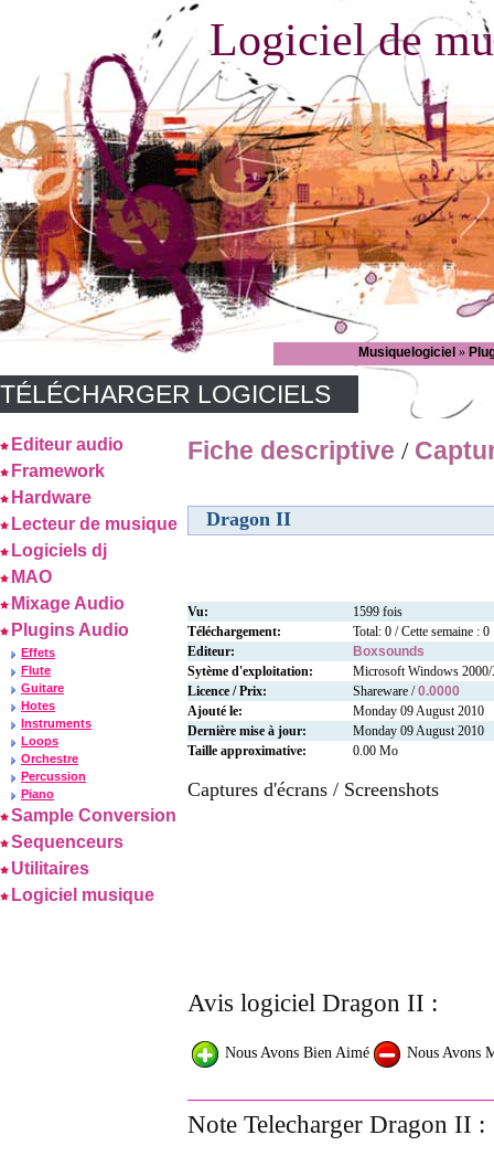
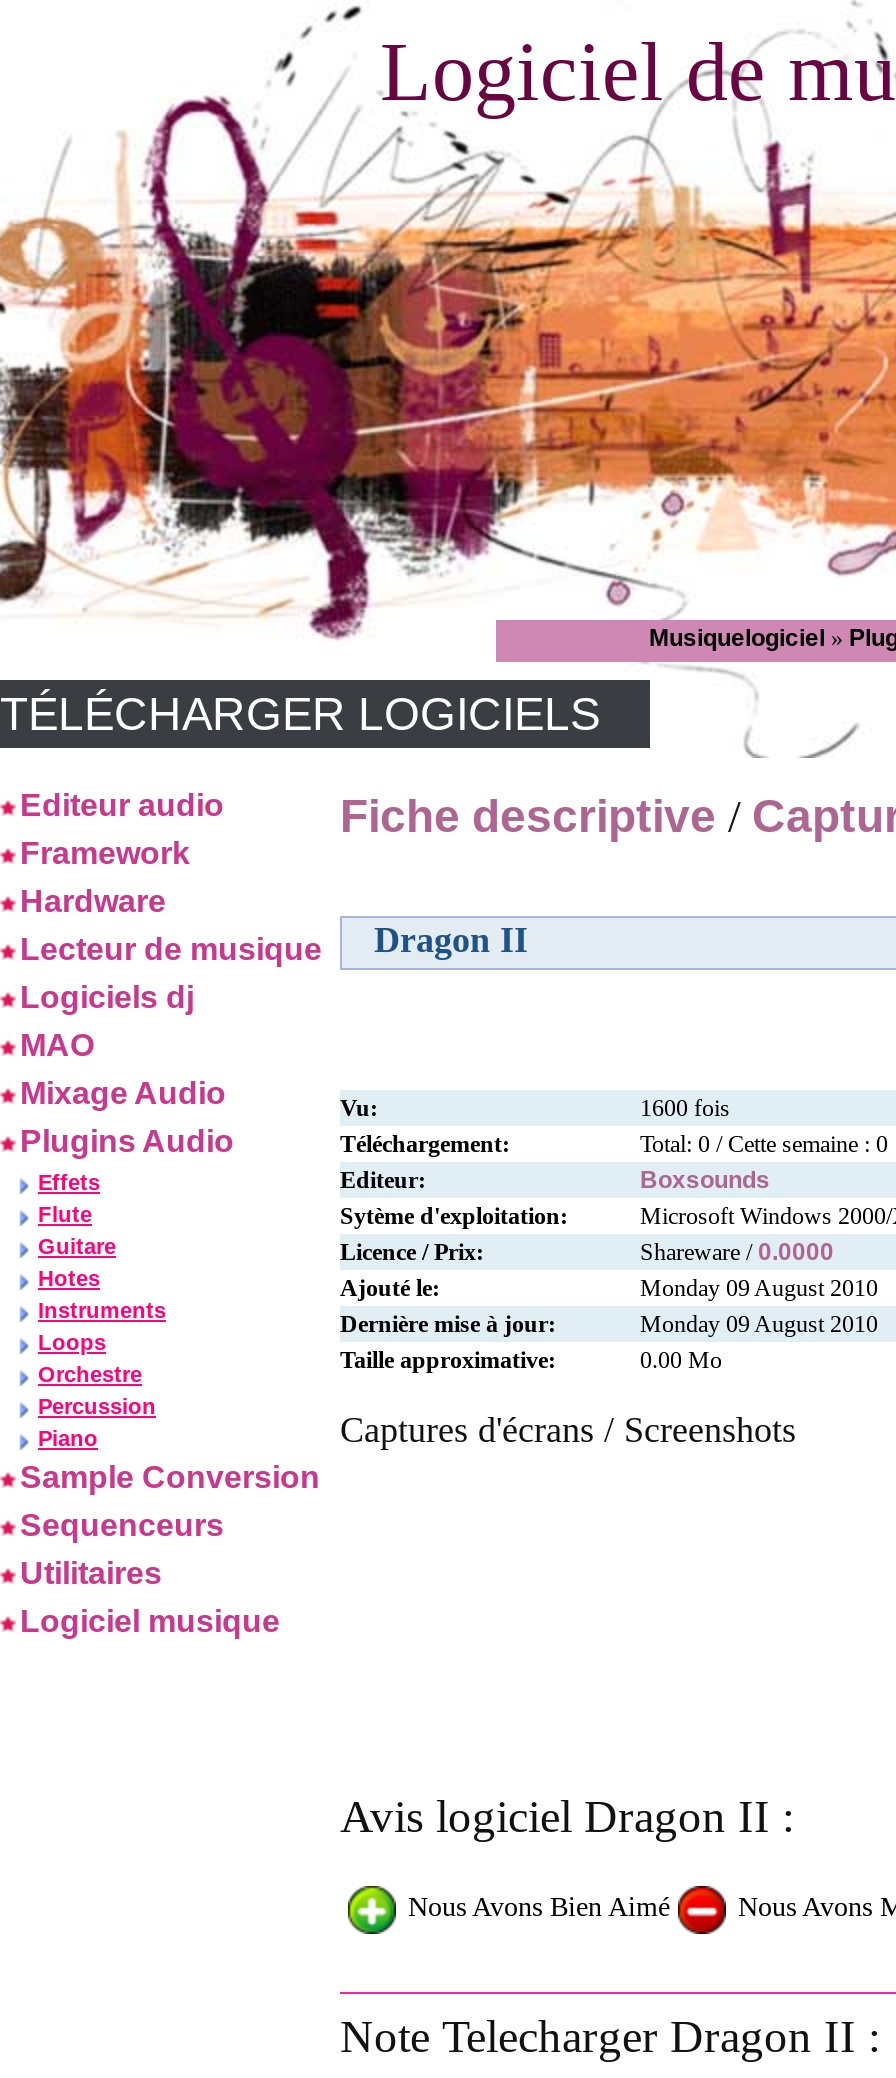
[353,604,402,619] 1599 fois -> [640,1094,730,1122] 1600 fois

